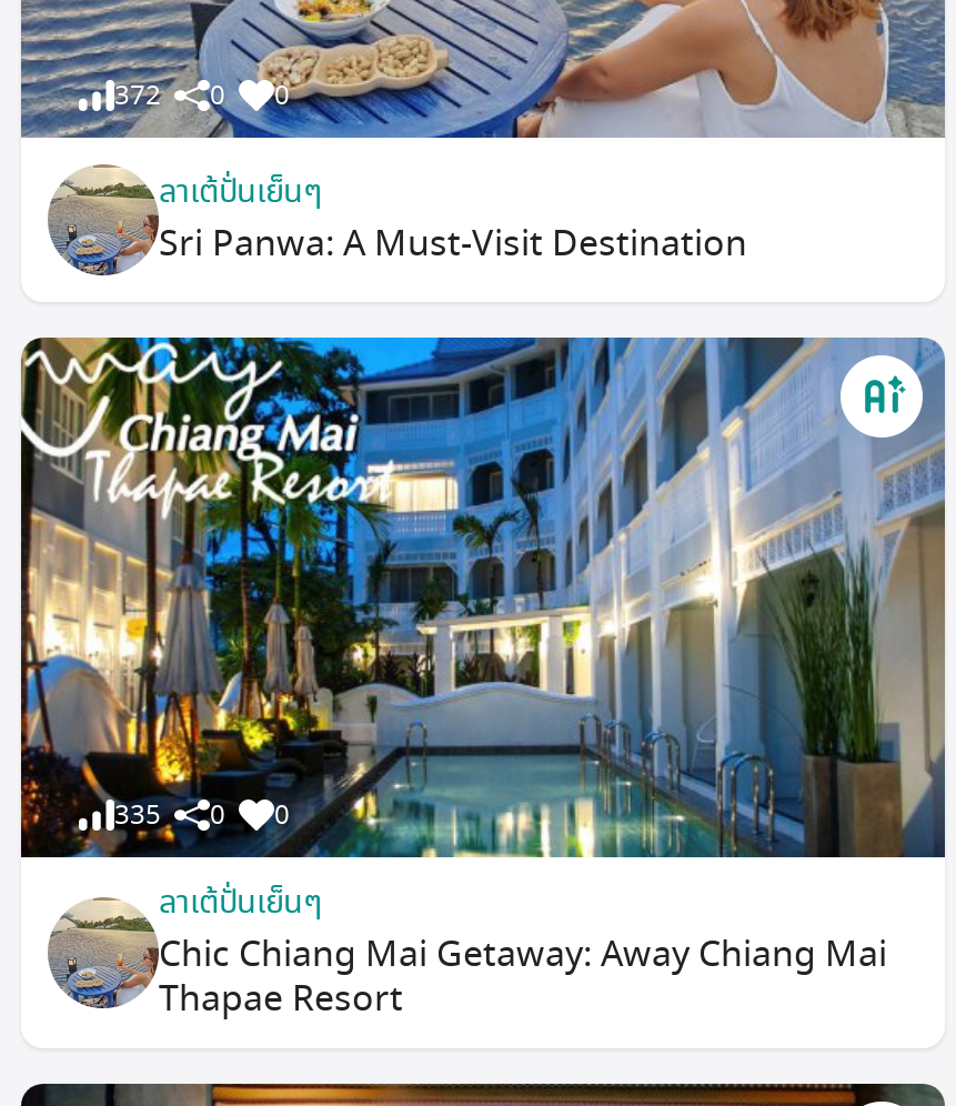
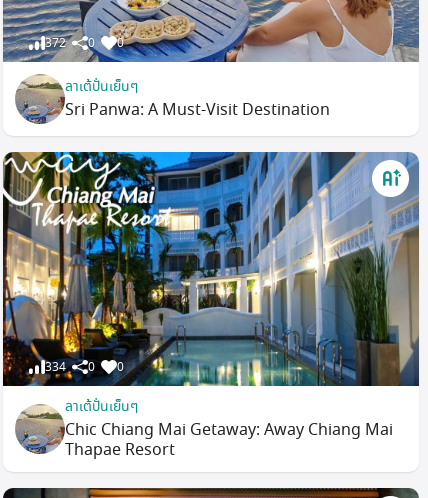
[114,794,290,834] 335 0 0 -> [45,357,124,375] 334 0 0

